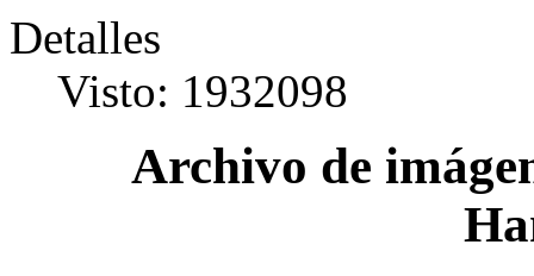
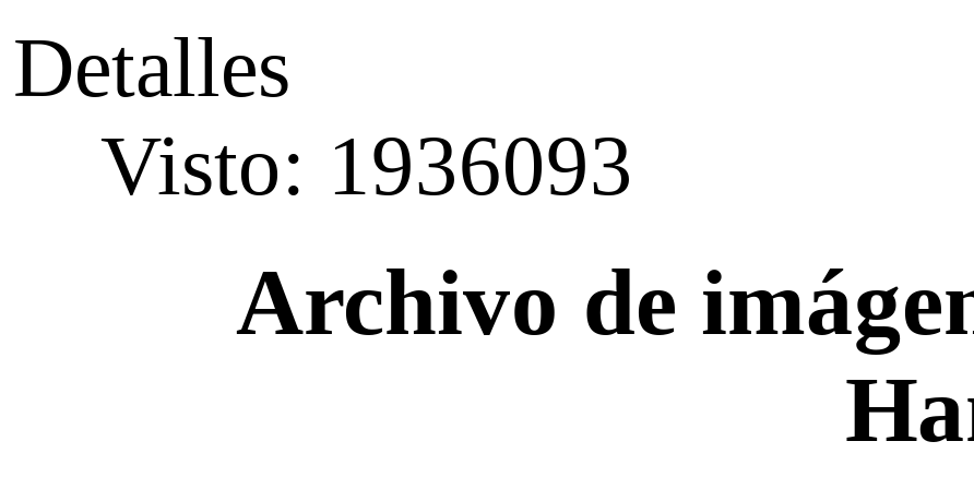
[57,65,348,116] Visto: 1932098 -> [100,118,633,212] Visto: 1936093

